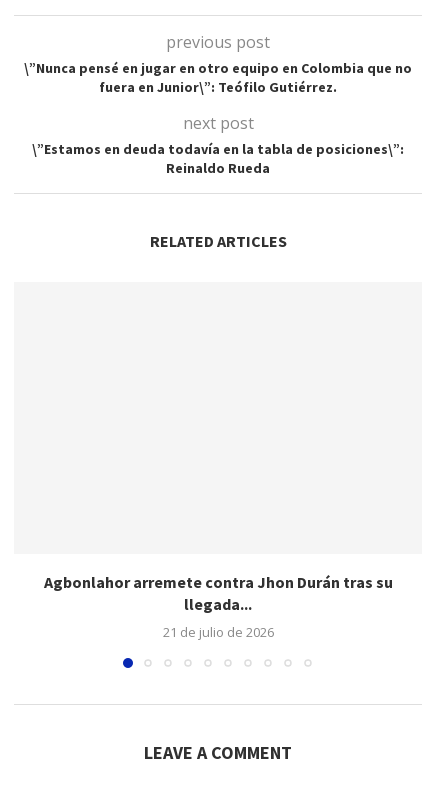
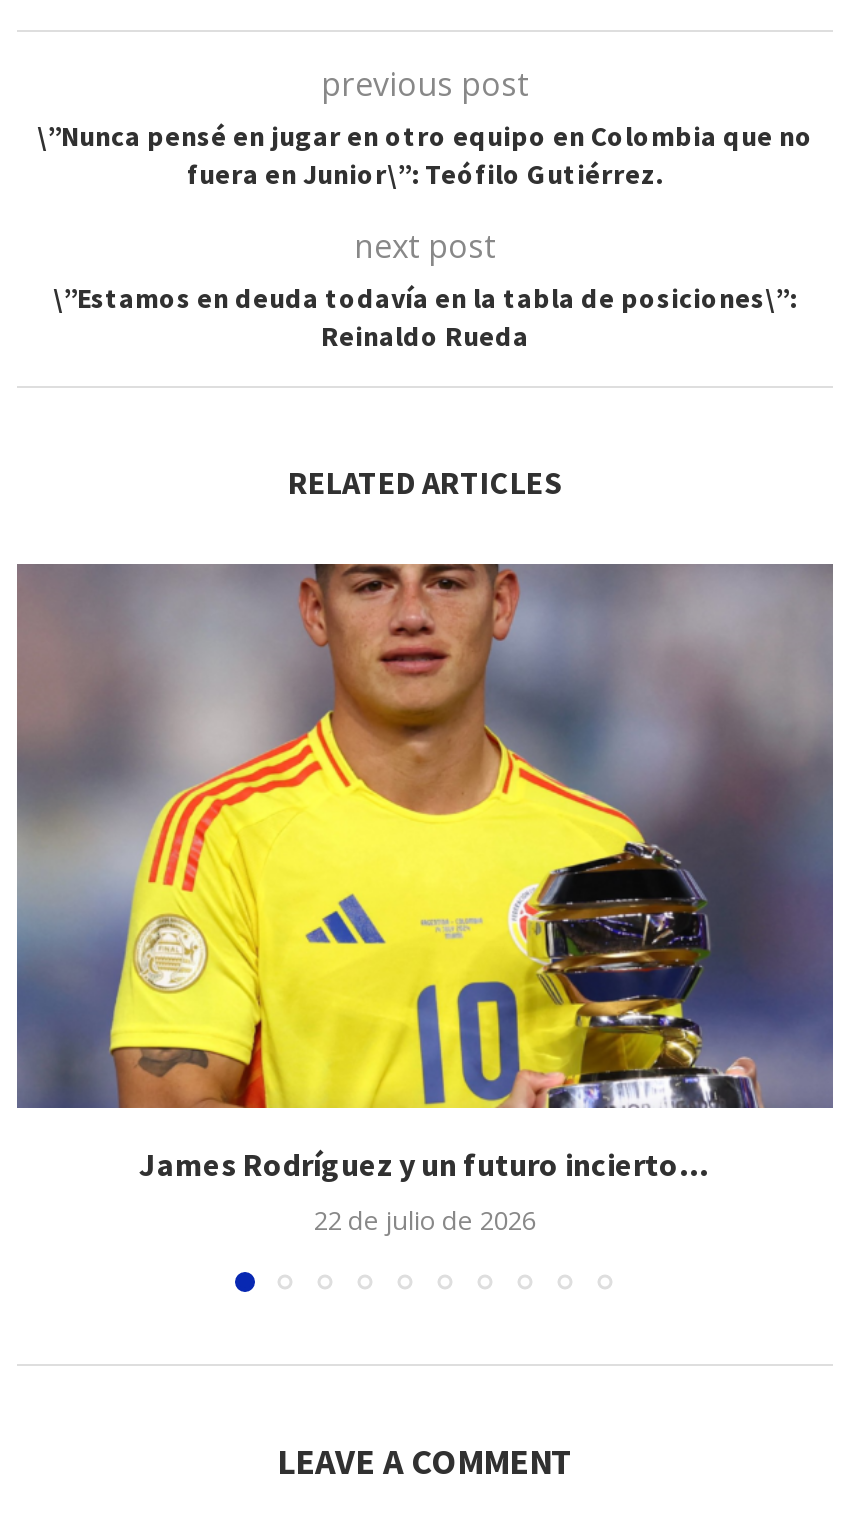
none -> [15,562,835,1110] [image]
[43,572,392,641] Agbonlahor arremete contra Jhon Durán tras su | llegada... | 21 de julio de 2026 -> [139,1144,711,1238] James Rodríguez y un futuro incierto… | 22 de julio de 2026

